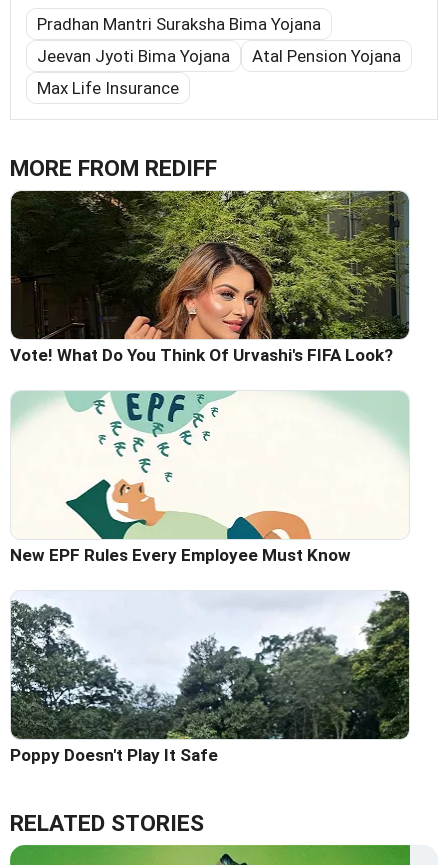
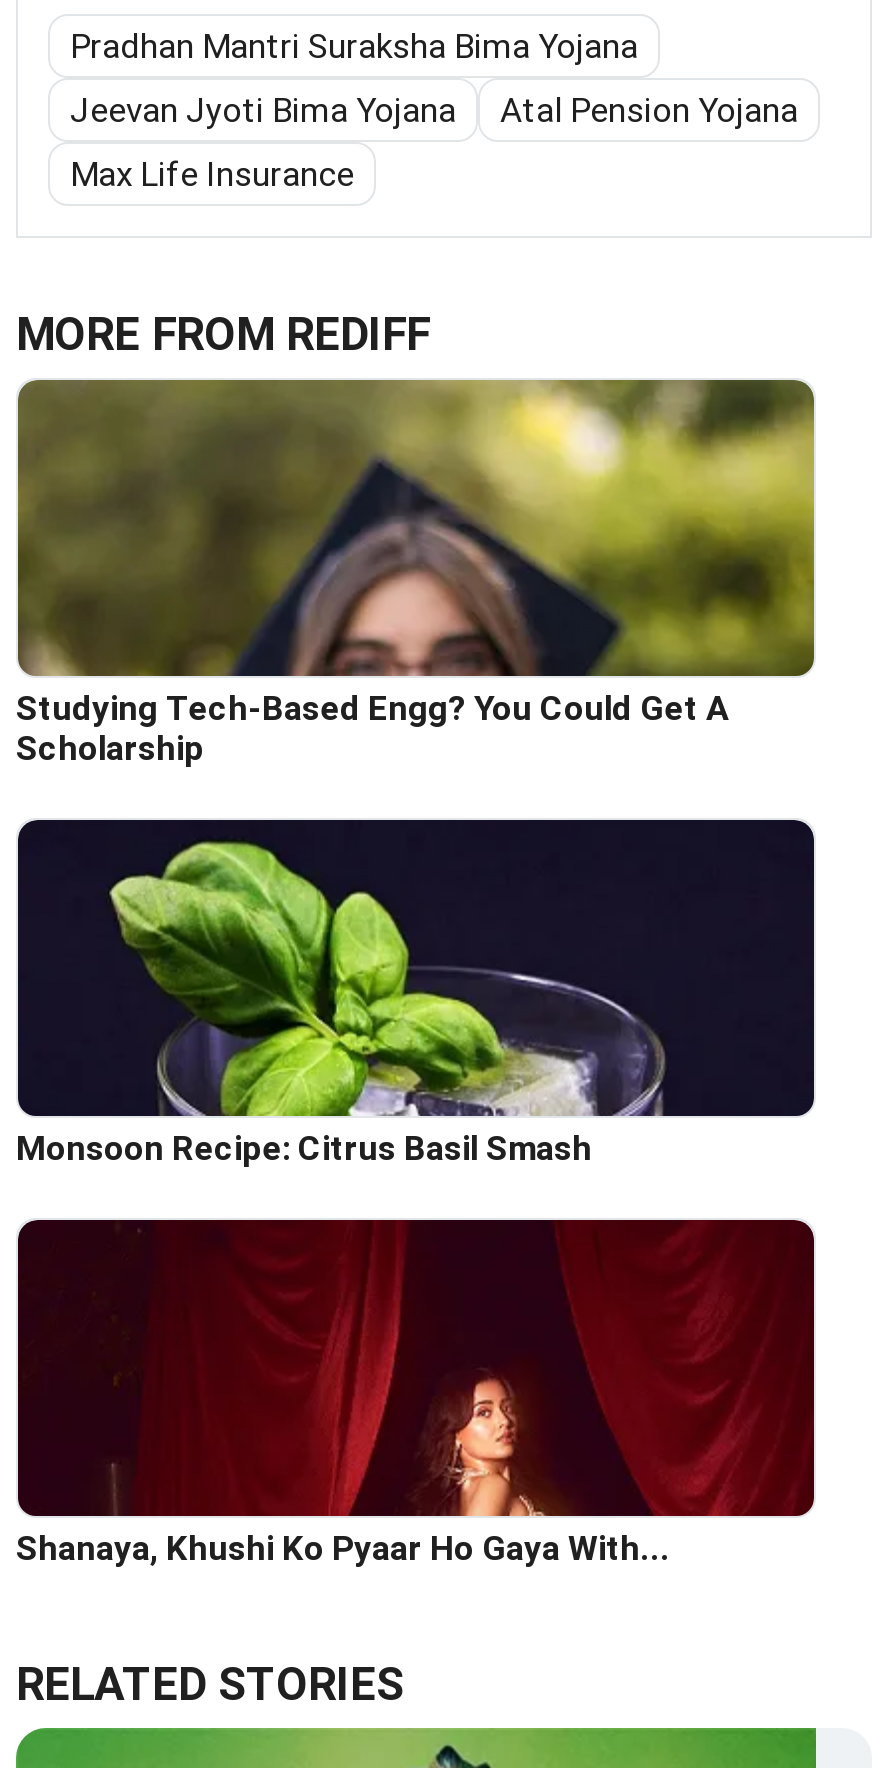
[10,190,409,365] [image] | Vote! What Do You Think Of Urvashi's FIFA Look? -> [16,378,814,768] [image] | Studying Tech-Based Engg? You Could Get A | Scholarship
[10,391,409,565] [image] | New EPF Rules Every Employee Must Know -> [16,818,816,1168] [image] | Monsoon Recipe: Citrus Basil Smash
[10,590,410,765] [image] | Poppy Doesn't Play It Safe -> [16,1218,814,1568] [image] | Shanaya, Khushi Ko Pyaar Ho Gaya With...

